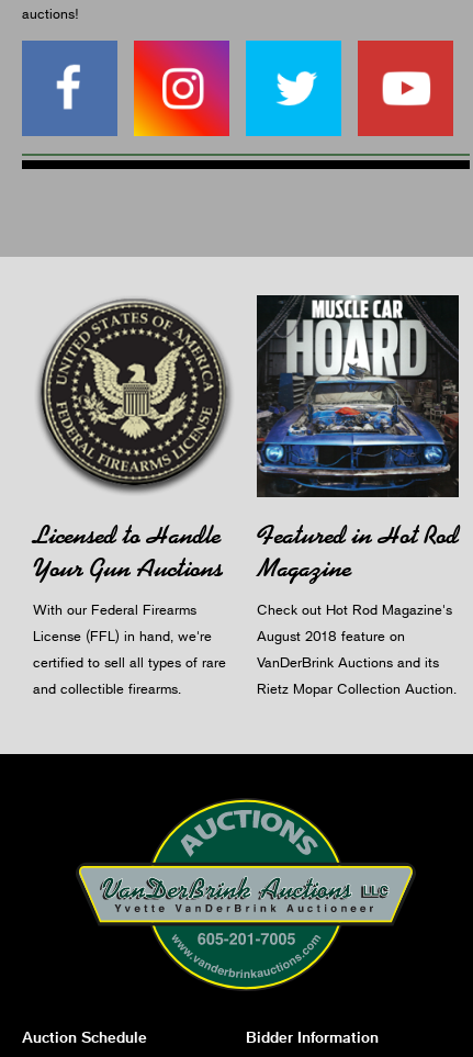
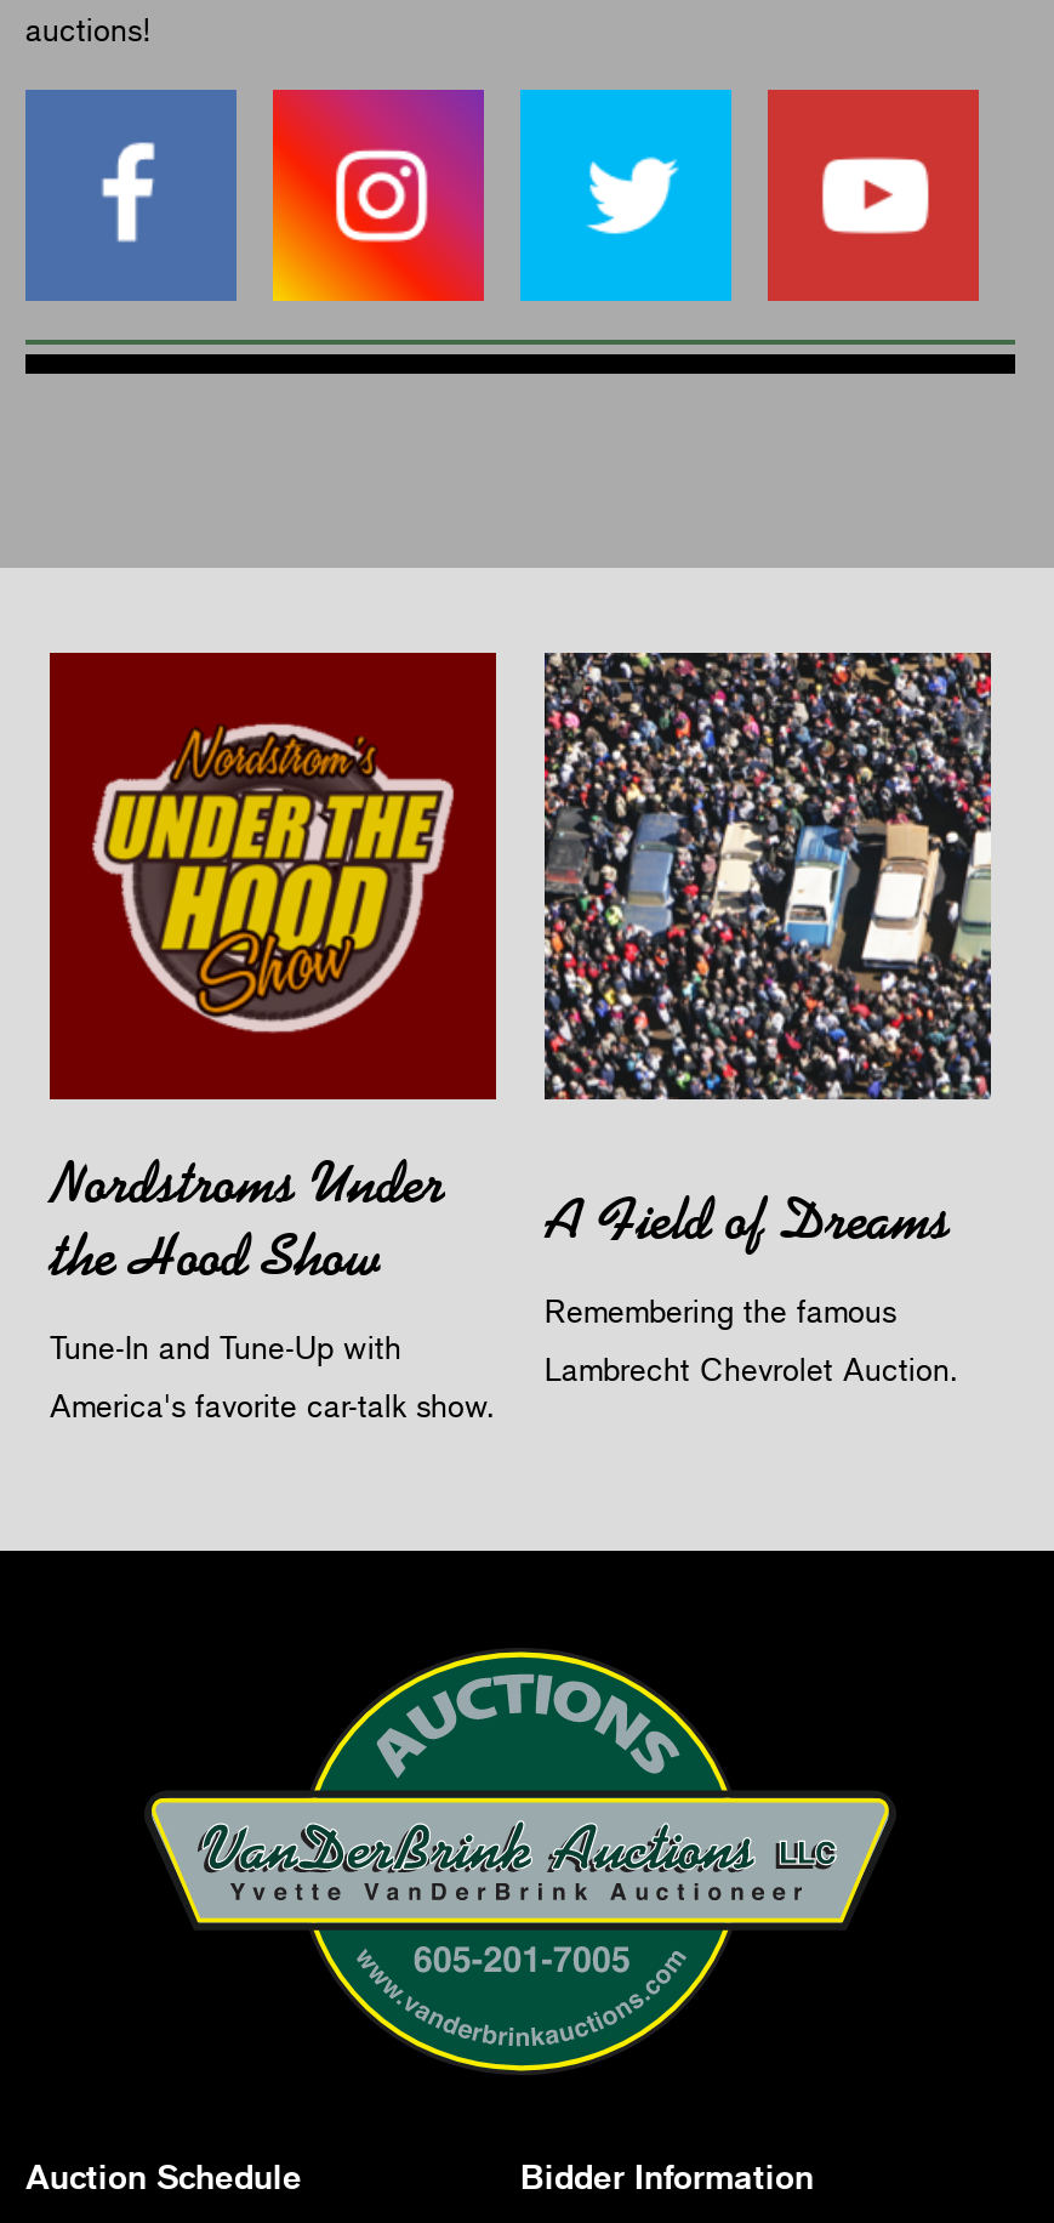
[33,295,235,497] [image] -> [47,650,498,1012] [image]
[257,295,460,498] [image] -> [542,650,993,1014] [image]
[33,519,226,697] Licensed to Handle | Your Gun Auctions | With our Federal Firearms | License (FFL) in hand, we're | certified to sell all types of rare | and collectible firearms. -> [50,1149,494,1426] Nordstroms Under | the Hood Show | Tune-In and Tune-Up with | America's favorite car-talk show.
[257,520,459,697] Featured in Hot Rod | Magazine | Check out Hot Rod Magazine's | August 2018 feature on | VanDerBrink Auctions and its | Rietz Mopar Collection Auction. -> [545,1185,957,1389] A Field of Dreams | Remembering the famous | Lambrecht Chevrolet Auction.

